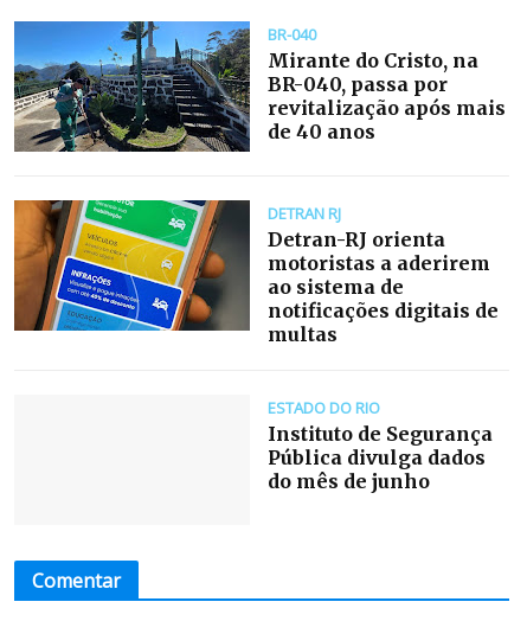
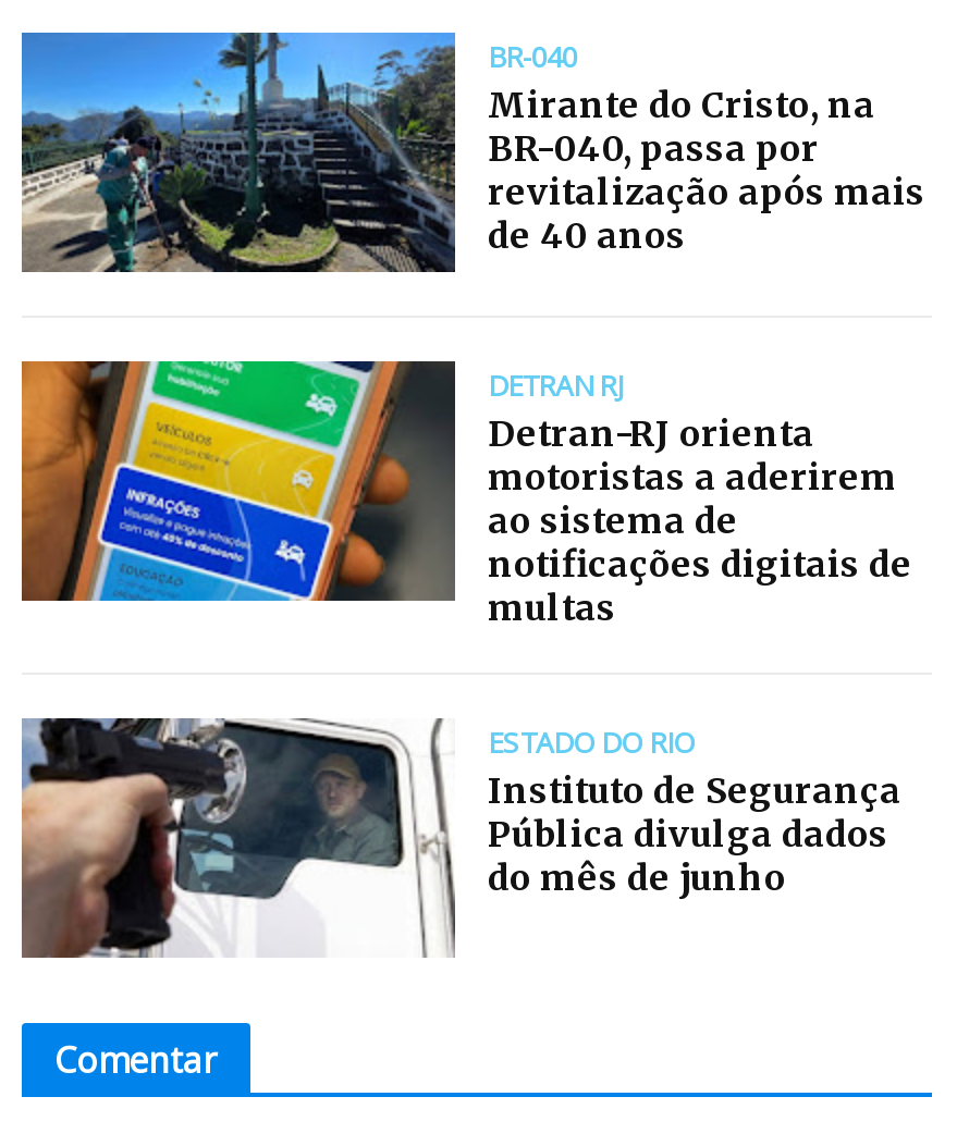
none -> [20,716,457,960] [image]

